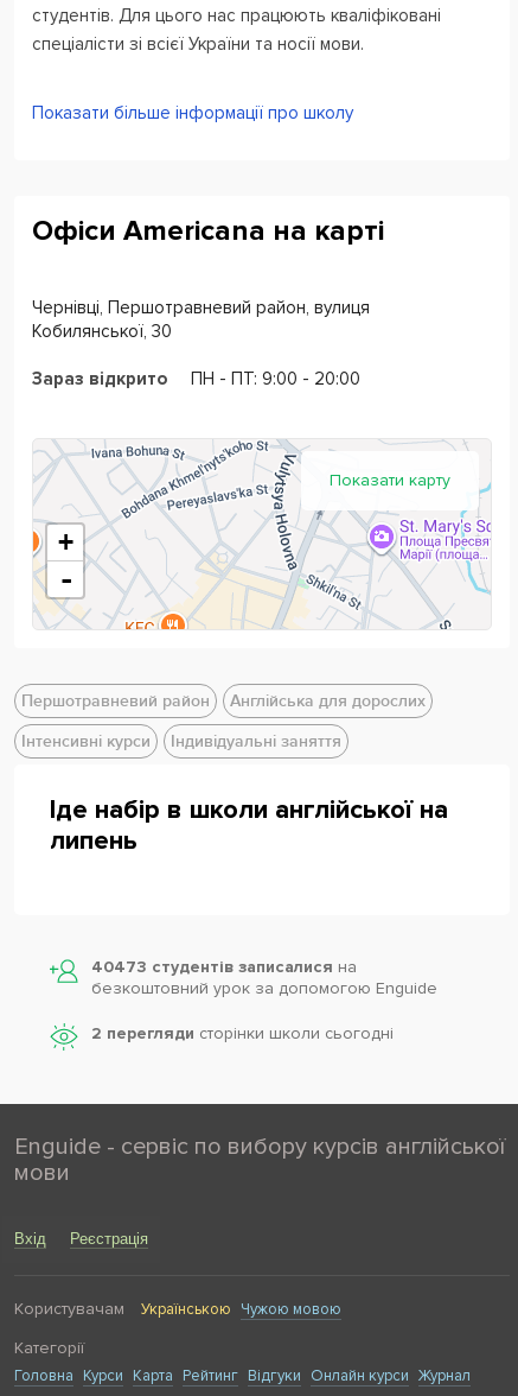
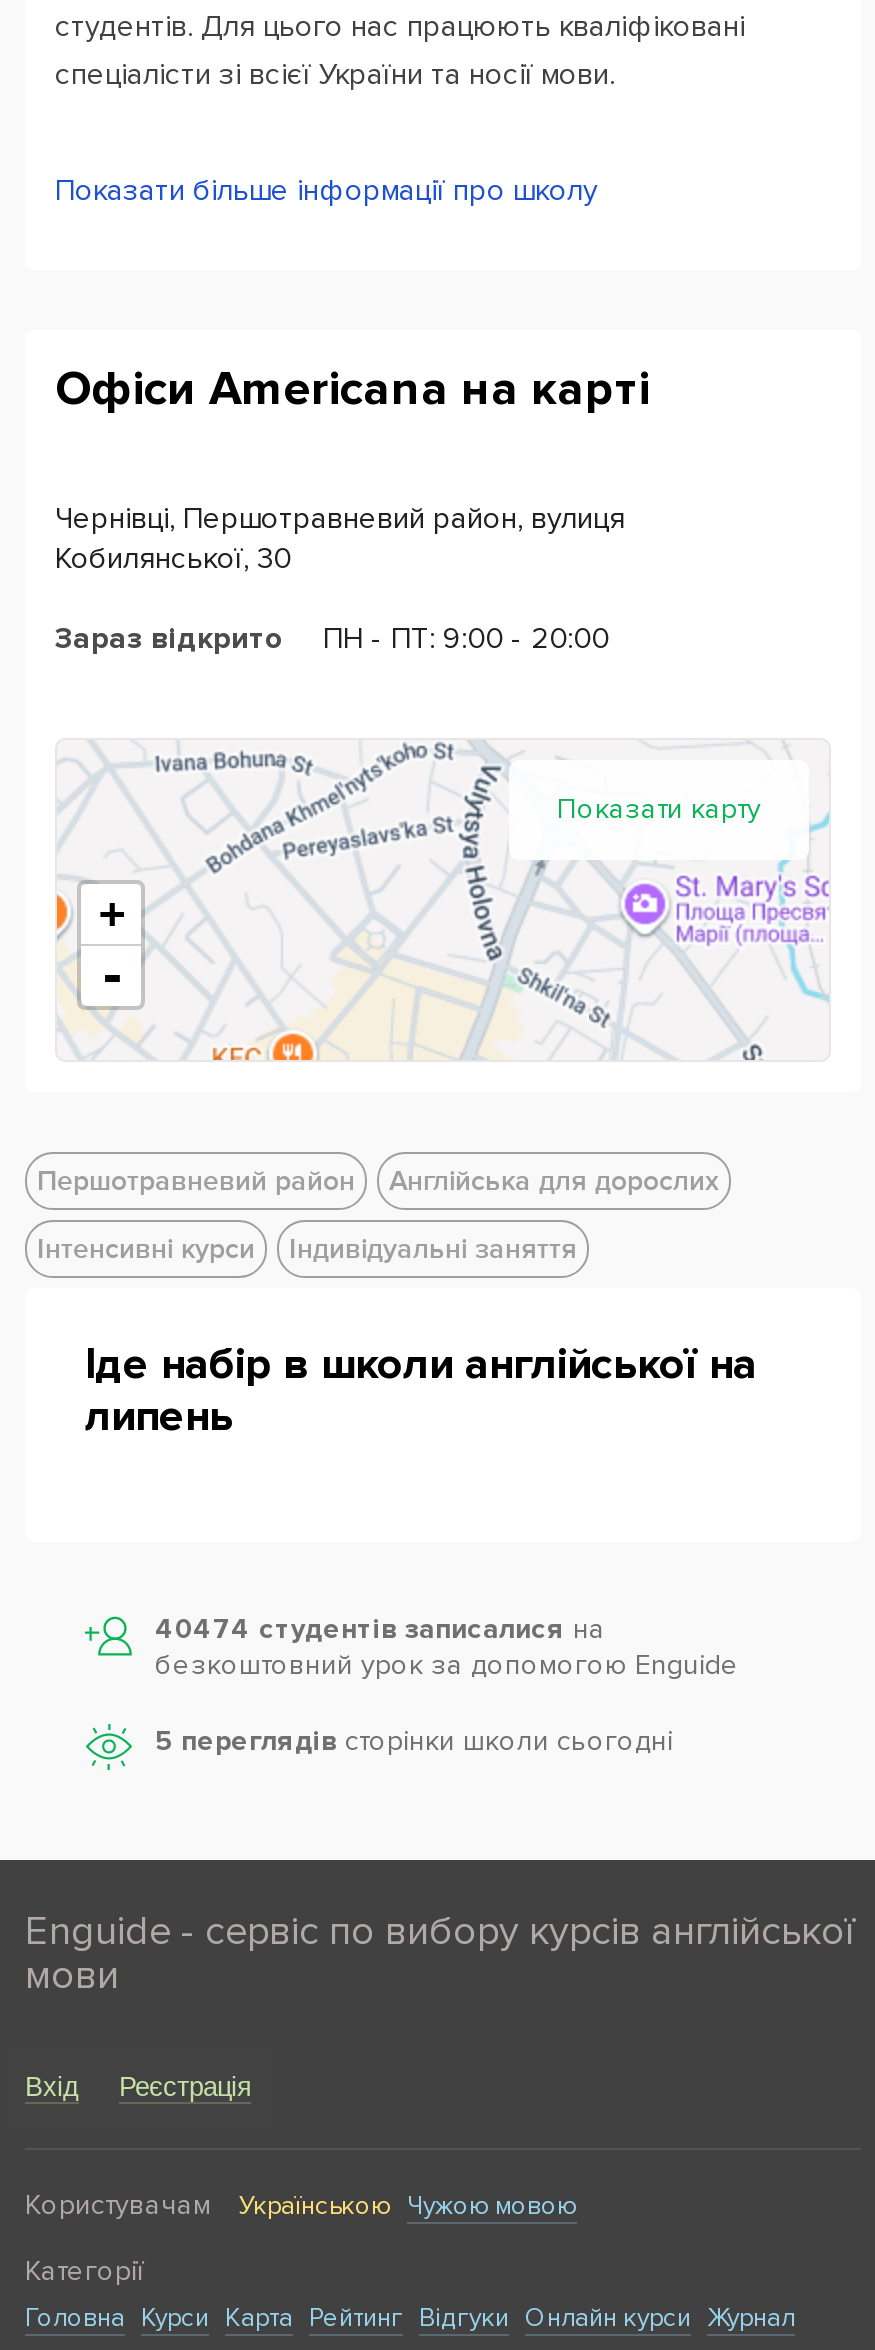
[91,957,357,977] 40473 студентів записалися на -> [155,1612,605,1646] 40474 студентів записалися на
[91,1023,394,1043] 2 перегляди сторінки школи cьогодні -> [155,1724,673,1758] 5 переглядів сторінки школи cьогодні

